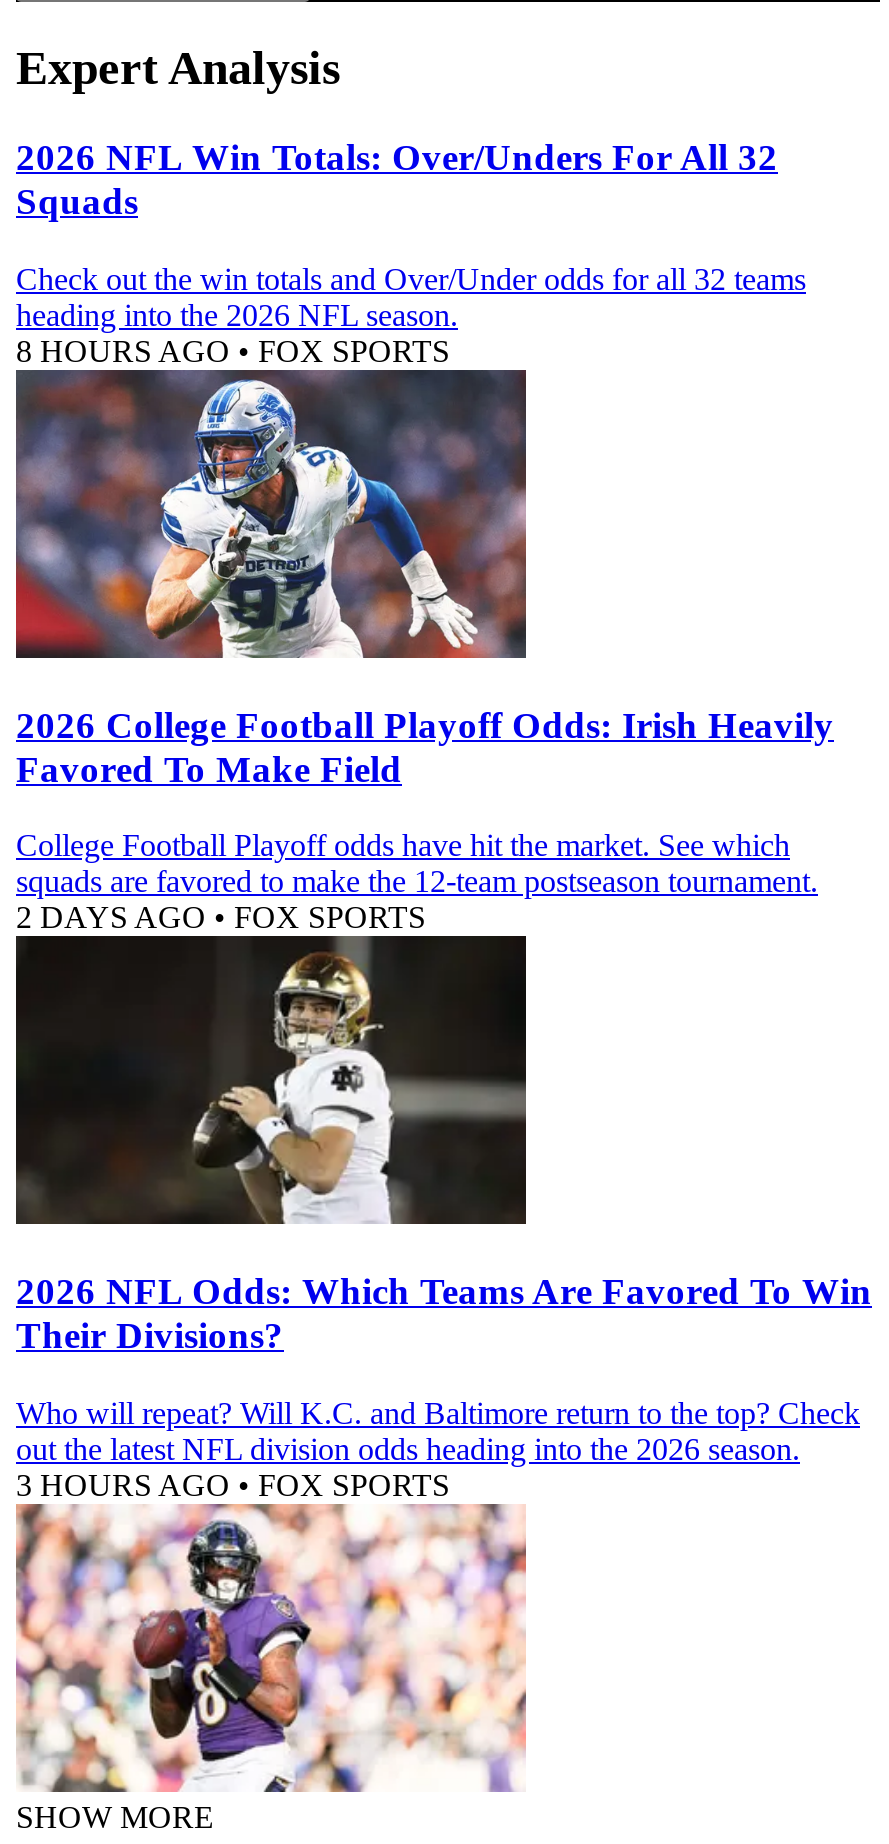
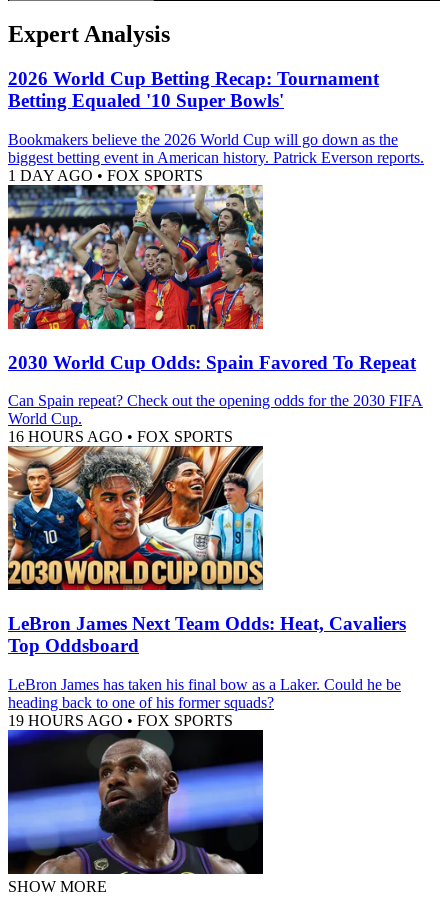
[16,136,778,222] 2026 NFL Win Totals: Over/Unders For All 32 | Squads -> [8,68,379,111] 2026 World Cup Betting Recap: Tournament | Betting Equaled '10 Super Bowls'
[16,262,806,368] Check out the win totals and Over/Under odds for all 32 teams | heading into the 2026 NFL season. | 8 HOURS AGO • FOX SPORTS -> [8,131,424,184] Bookmakers believe the 2026 World Cup will go down as the | biggest betting event in American history. Patrick Everson reports. | 1 DAY AGO • FOX SPORTS
[14,390,834,789] [image] | 2026 College Football Playoff Odds: Irish Heavily | Favored To Make Field -> [7,184,416,373] [image] | 2030 World Cup Odds: Spain Favored To Repeat
[16,829,818,935] College Football Playoff odds have hit the market. See which | squads are favored to make the 12-team postseason tournament. | 2 DAYS AGO • FOX SPORTS -> [8,392,423,445] Can Spain repeat? Check out the opening odds for the 2030 FIFA | World Cup. | 16 HOURS AGO • FOX SPORTS
[14,938,872,1356] [image] | 2026 NFL Odds: Which Teams Are Favored To Win | Their Divisions? -> [7,457,406,656] [image] | LeBron James Next Team Odds: Heat, Cavaliers | Top Oddsboard
[16,1396,860,1502] Who will repeat? Will K.C. and Baltimore return to the top? Check | out the latest NFL division odds heading into the 2026 season. | 3 HOURS AGO • FOX SPORTS -> [8,676,401,729] LeBron James has taken his final bow as a Laker. Could he be | heading back to one of his former squads? | 19 HOURS AGO • FOX SPORTS
[14,1504,528,1794] [image] -> [7,740,264,875] [image]

